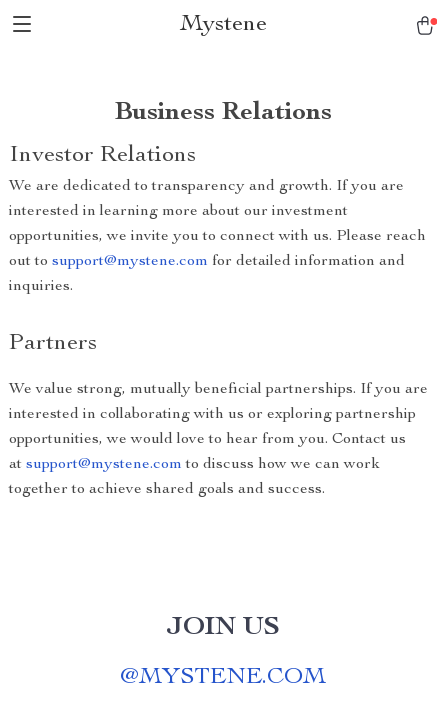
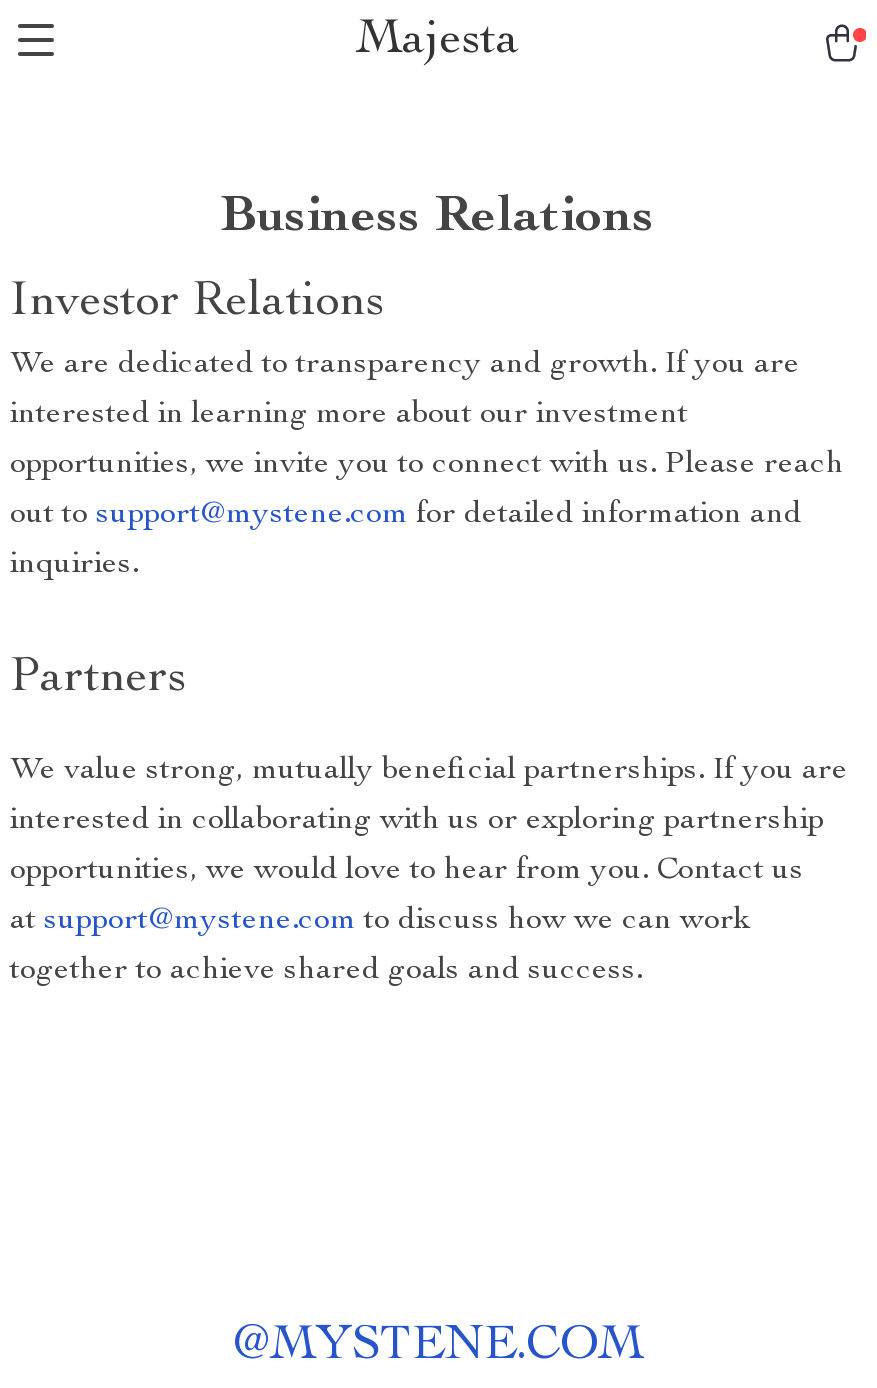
[179,13,266,37] Mystene -> [356,18,520,66] Majesta
[166,615,280,641] JOIN US -> none

